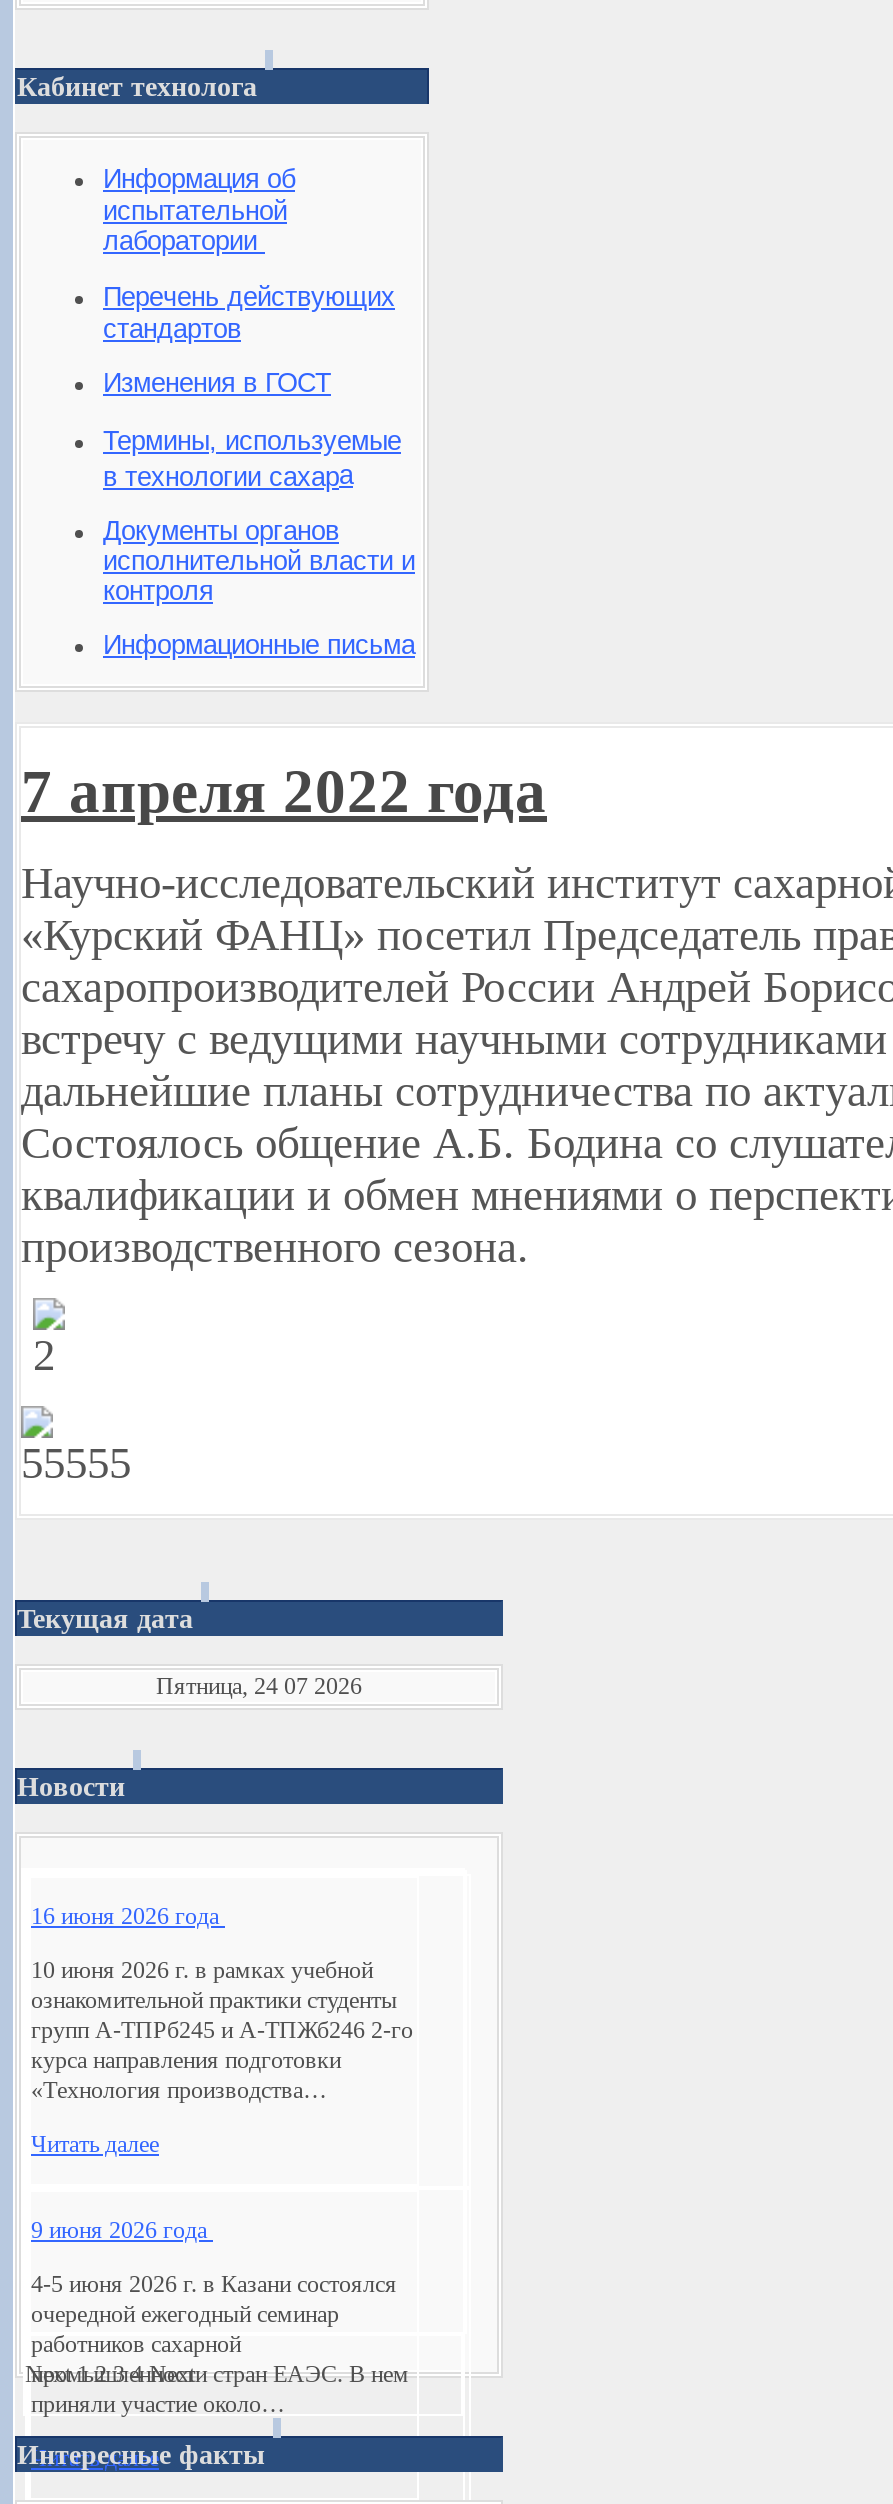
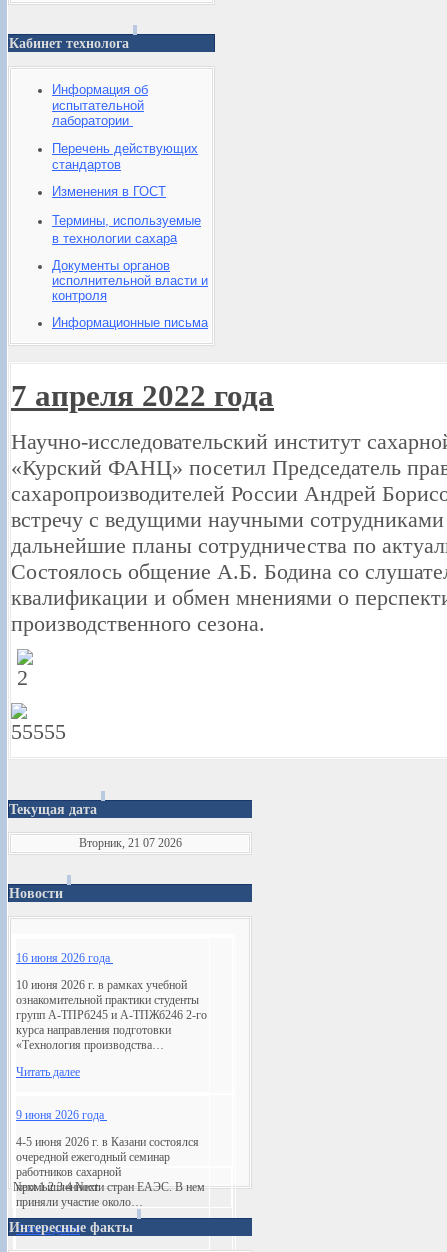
[156,1671,362,1699] Пятница, 24 07 2026 -> [78,836,181,850] Вторник, 21 07 2026

